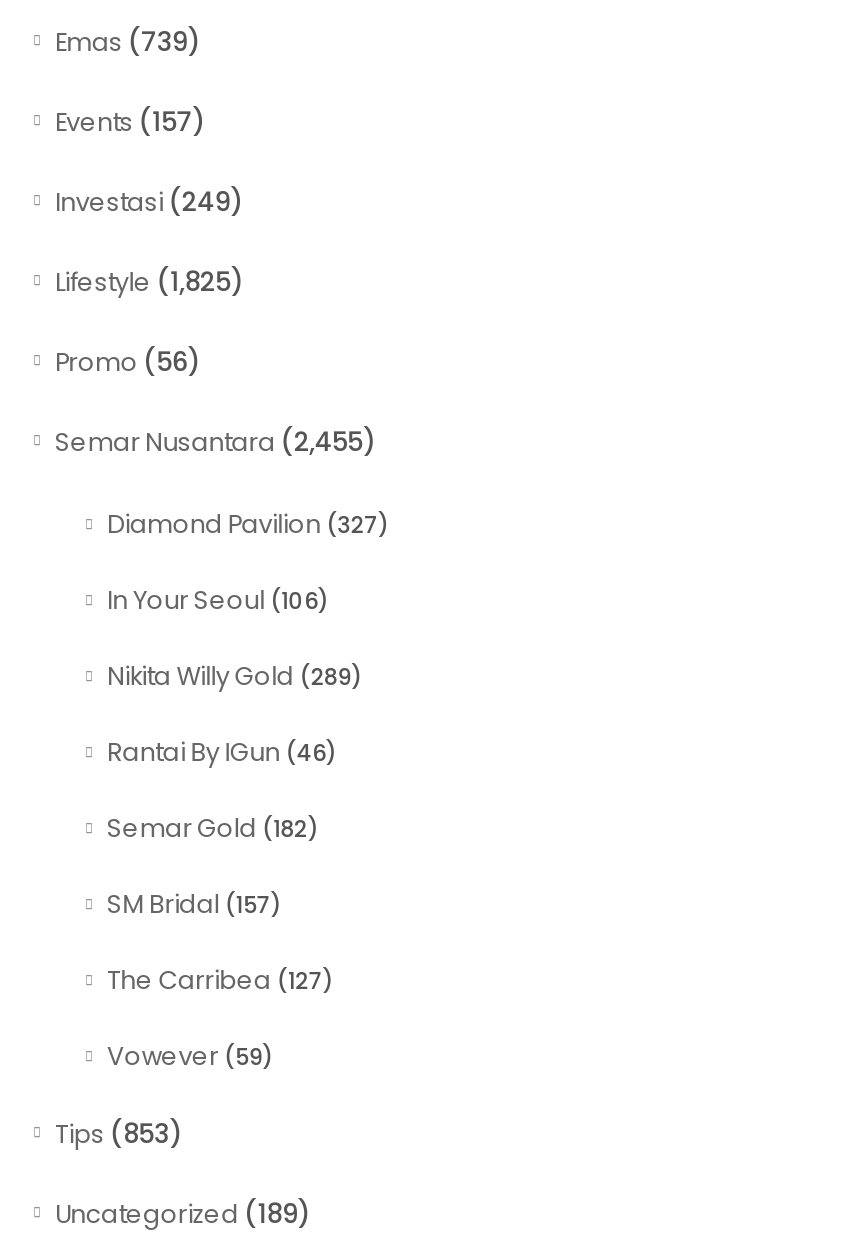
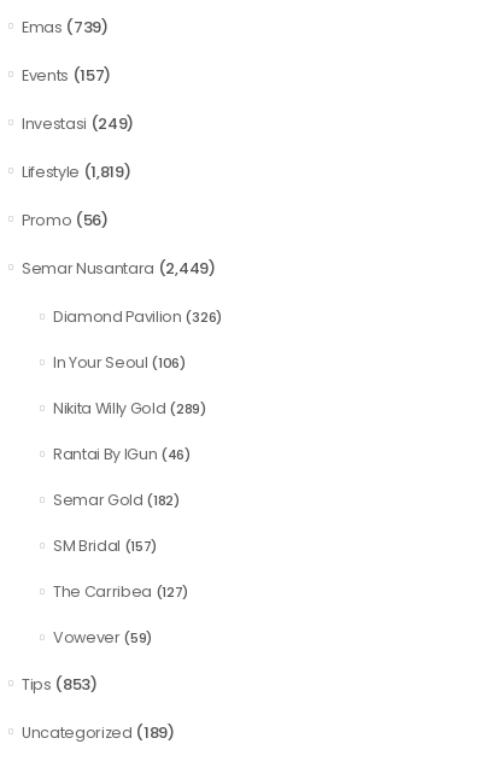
[55,263,242,301] Lifestyle (1,825) -> [22,160,131,183] Lifestyle (1,819)
[55,423,374,461] Semar Nusantara (2,455) -> [22,256,215,279] Semar Nusantara (2,449)
[107,507,387,541] Diamond Pavilion (327) -> [53,307,222,327] Diamond Pavilion (326)

